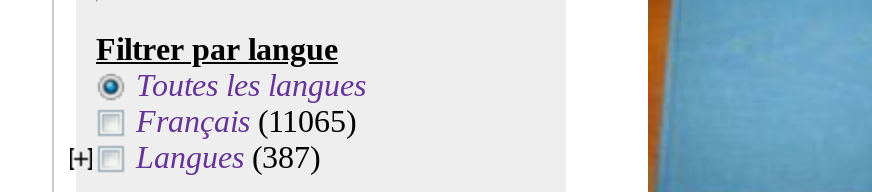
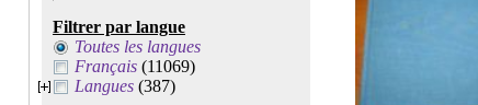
[136,104,356,138] Français (11065) -> [75,57,195,75] Français (11069)

